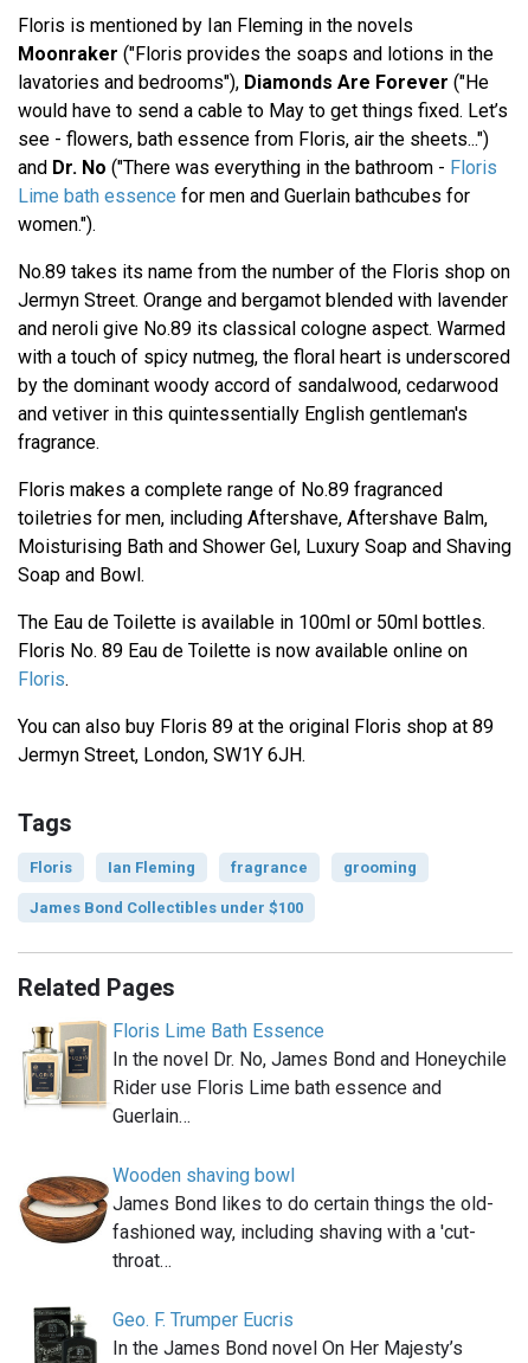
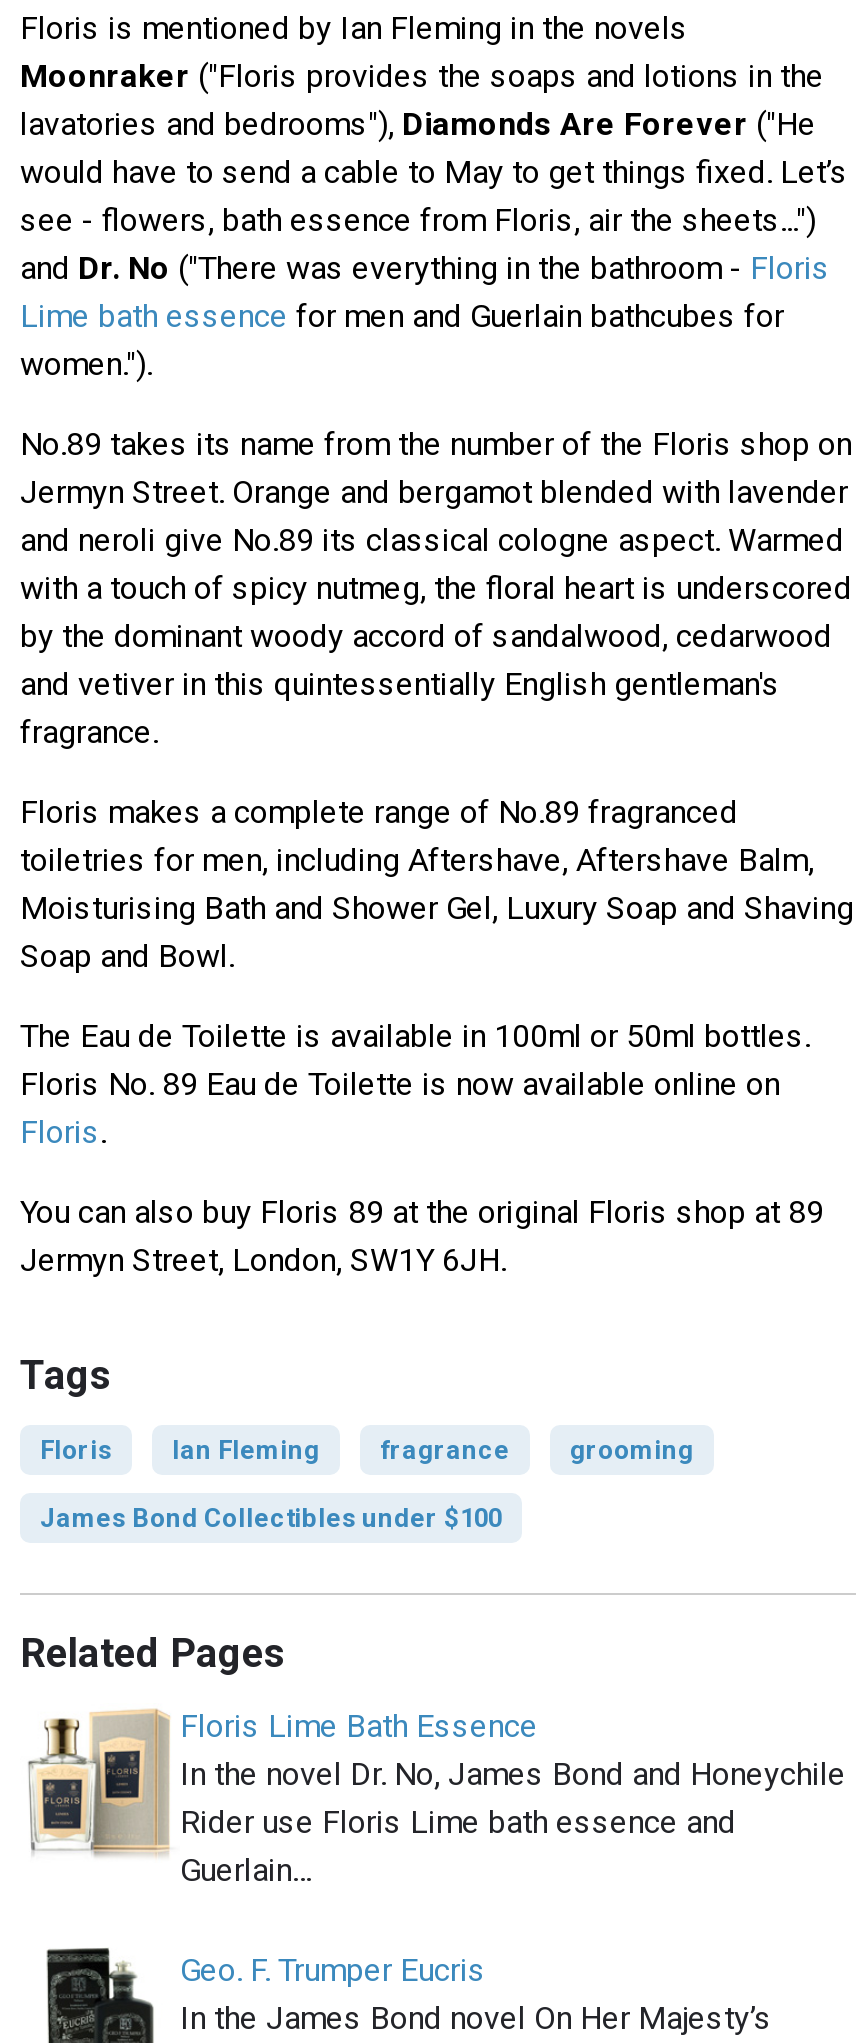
[18,1164,494,1272] [image] | Wooden shaving bowl | James Bond likes to do certain things the old- | fashioned way, including shaving with a 'cut- | throat… -> none

